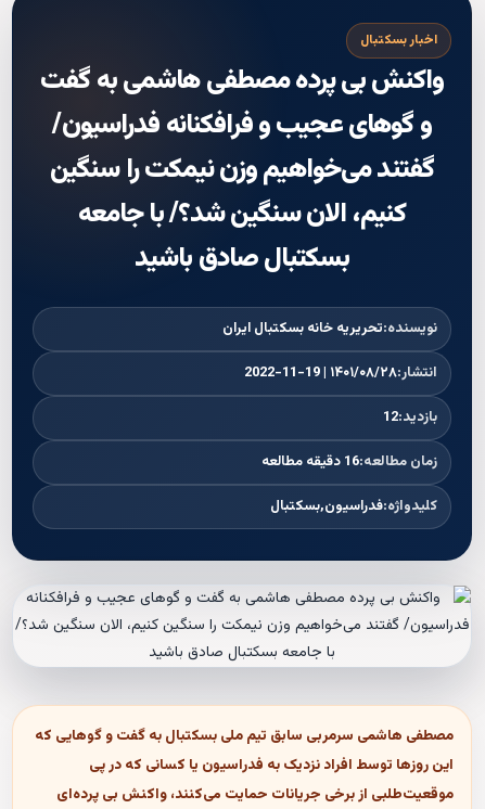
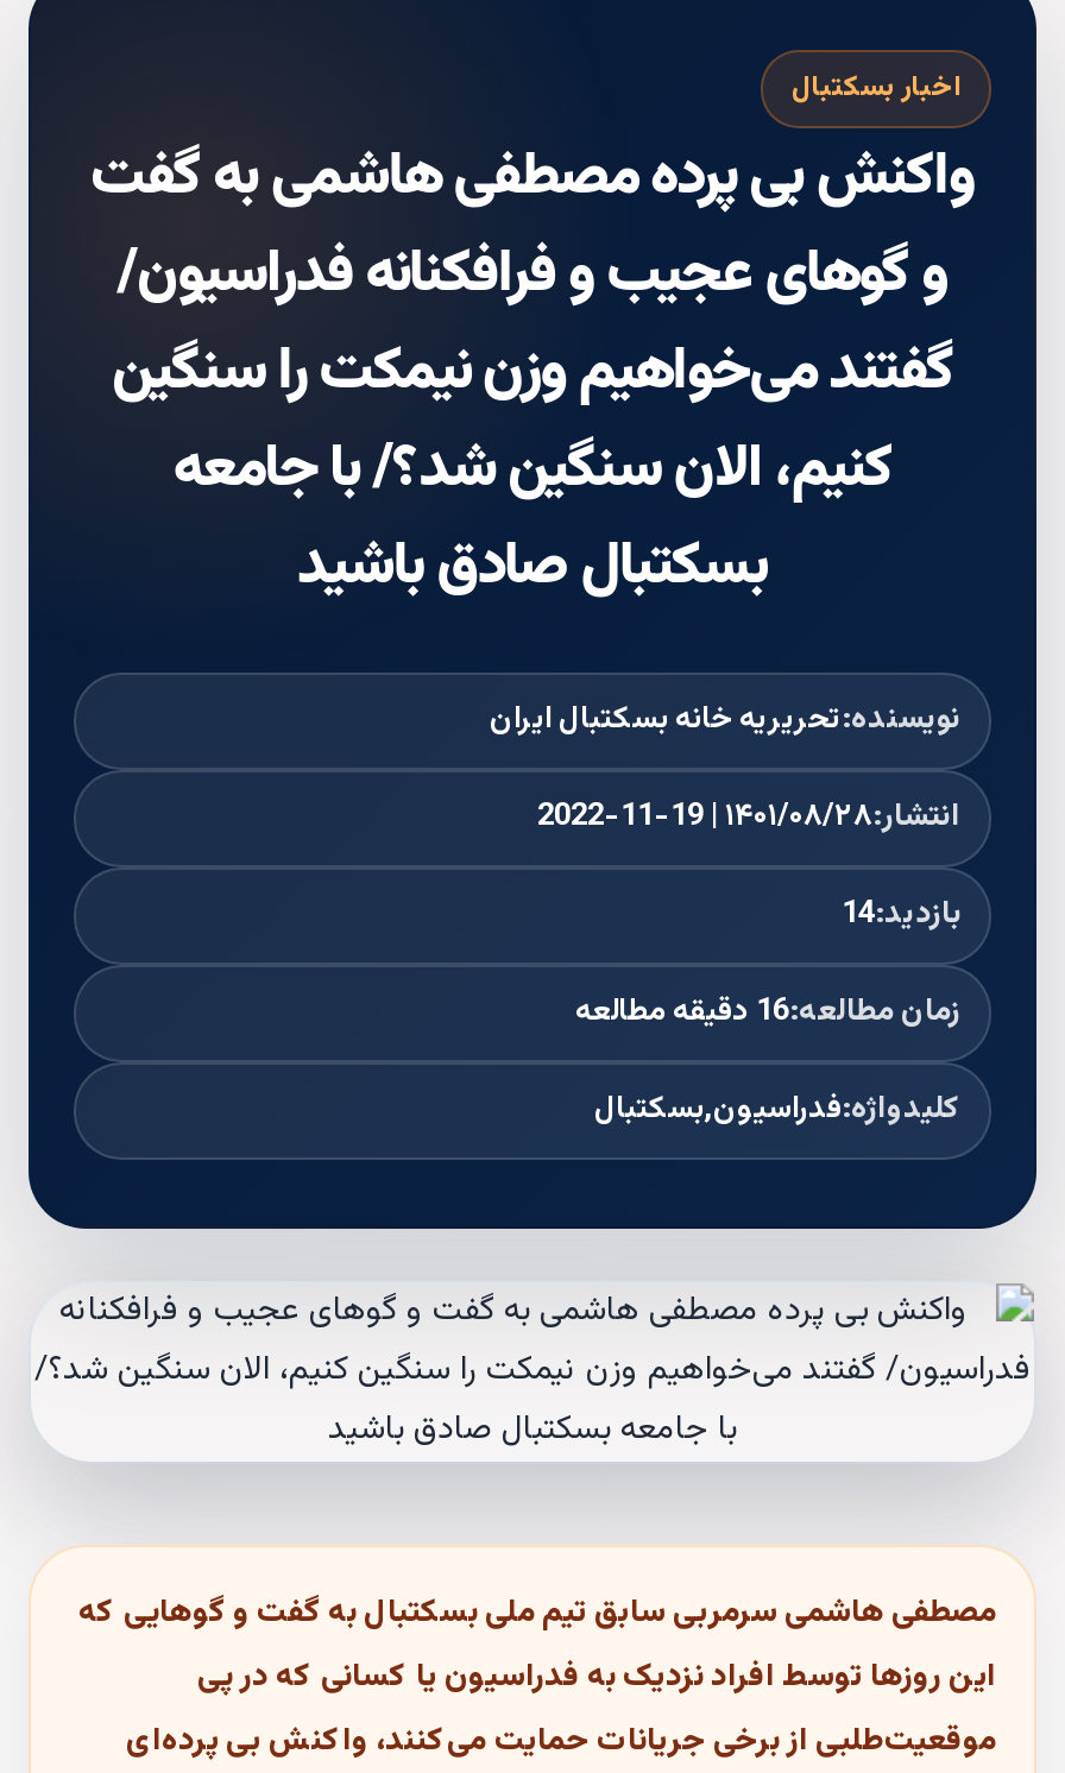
[383,407,437,428] بازدید:12 -> [842,891,960,939] بازدید:14

